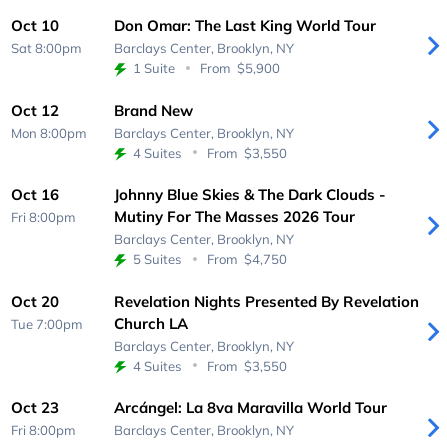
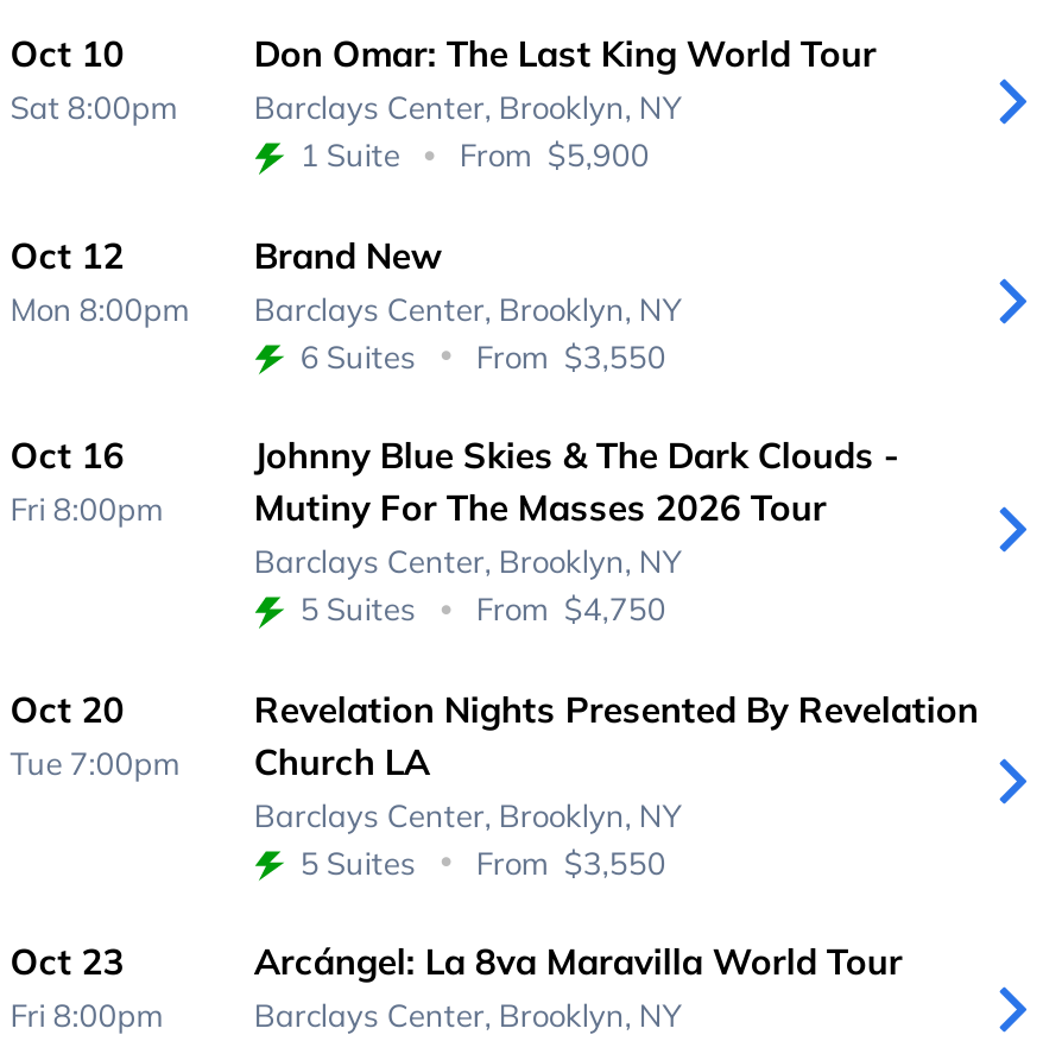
[133,145,287,161] 4 Suites From $3,550 -> [300,337,666,375] 6 Suites From $3,550
[133,358,287,374] 4 Suites From $3,550 -> [300,843,666,881] 5 Suites From $3,550

